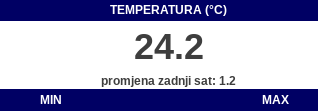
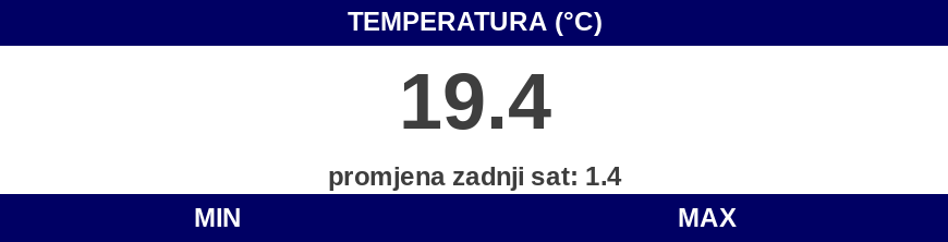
[133,26,203,67] 24.2 -> [399,57,551,146] 19.4
[101,74,236,88] promjena zadnji sat: 1.2 -> [328,161,622,192] promjena zadnji sat: 1.4

